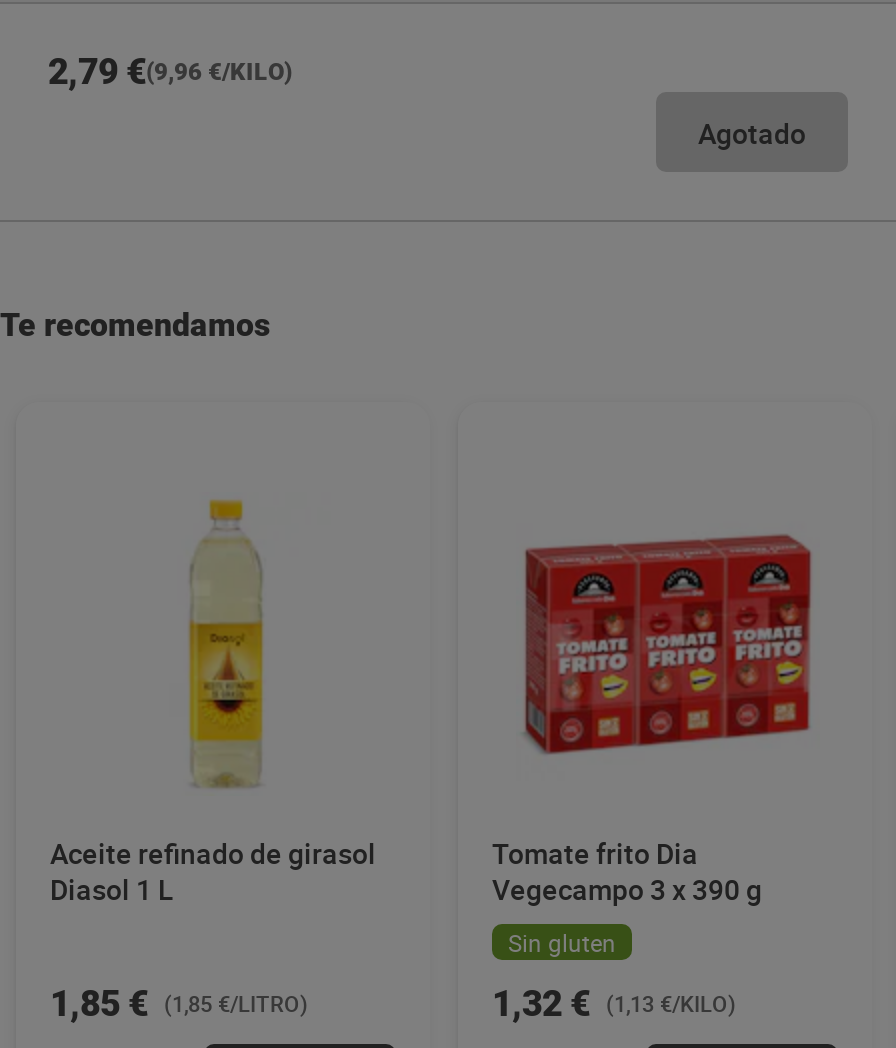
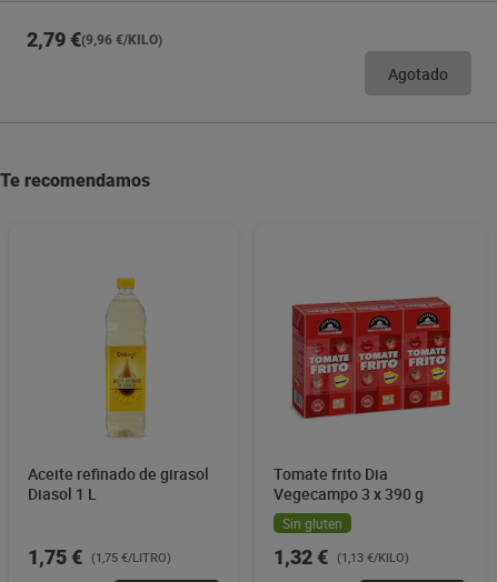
[50,982,308,1024] 1,85 € (1,85 €/LITRO) -> [28,545,171,569] 1,75 € (1,75 €/LITRO)

